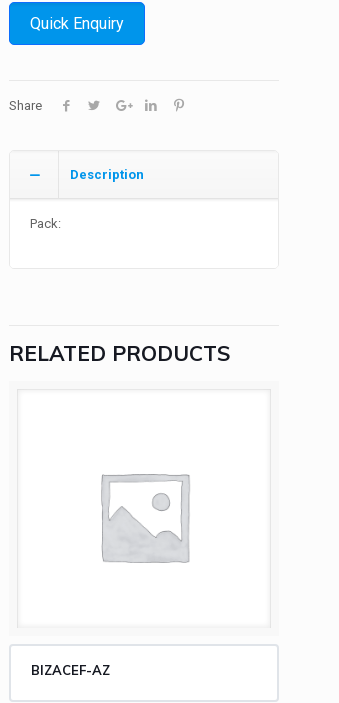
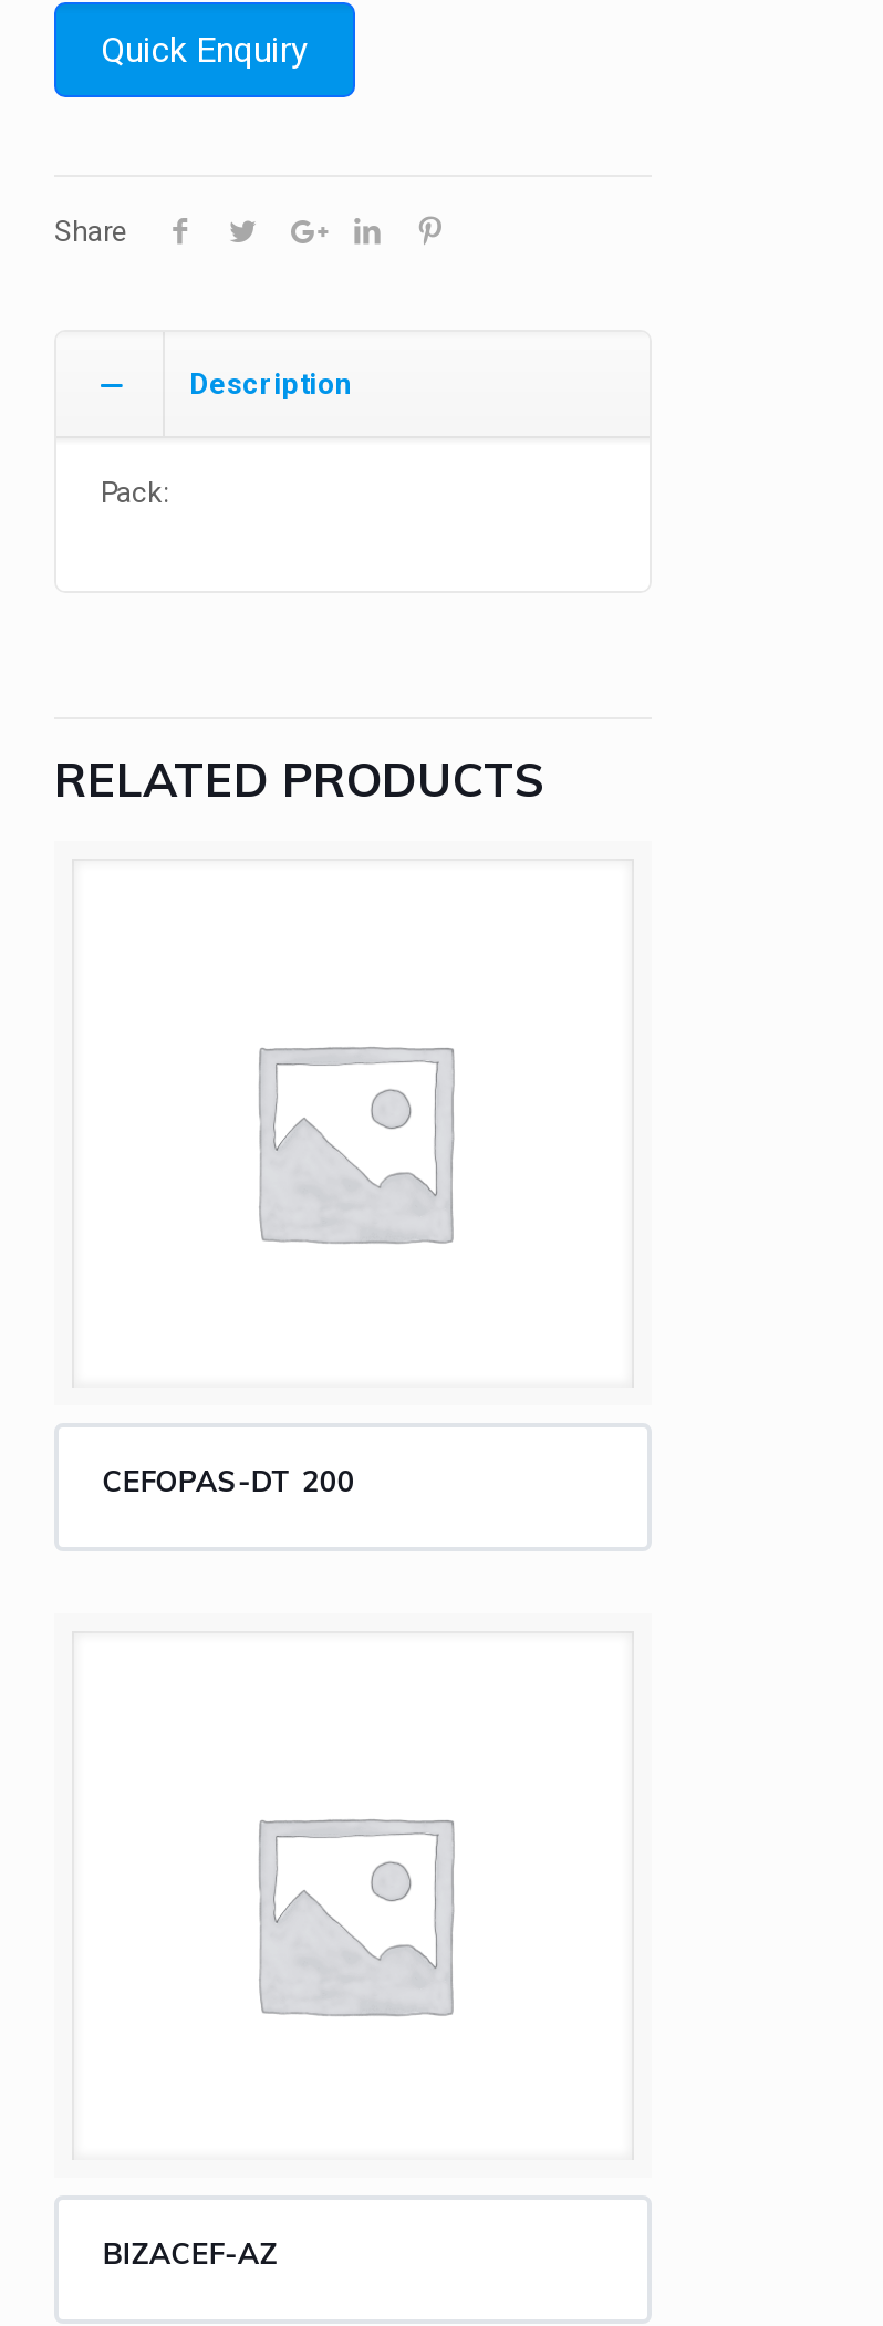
none -> [103,1464,355,1499] CEFOPAS-DT 200

